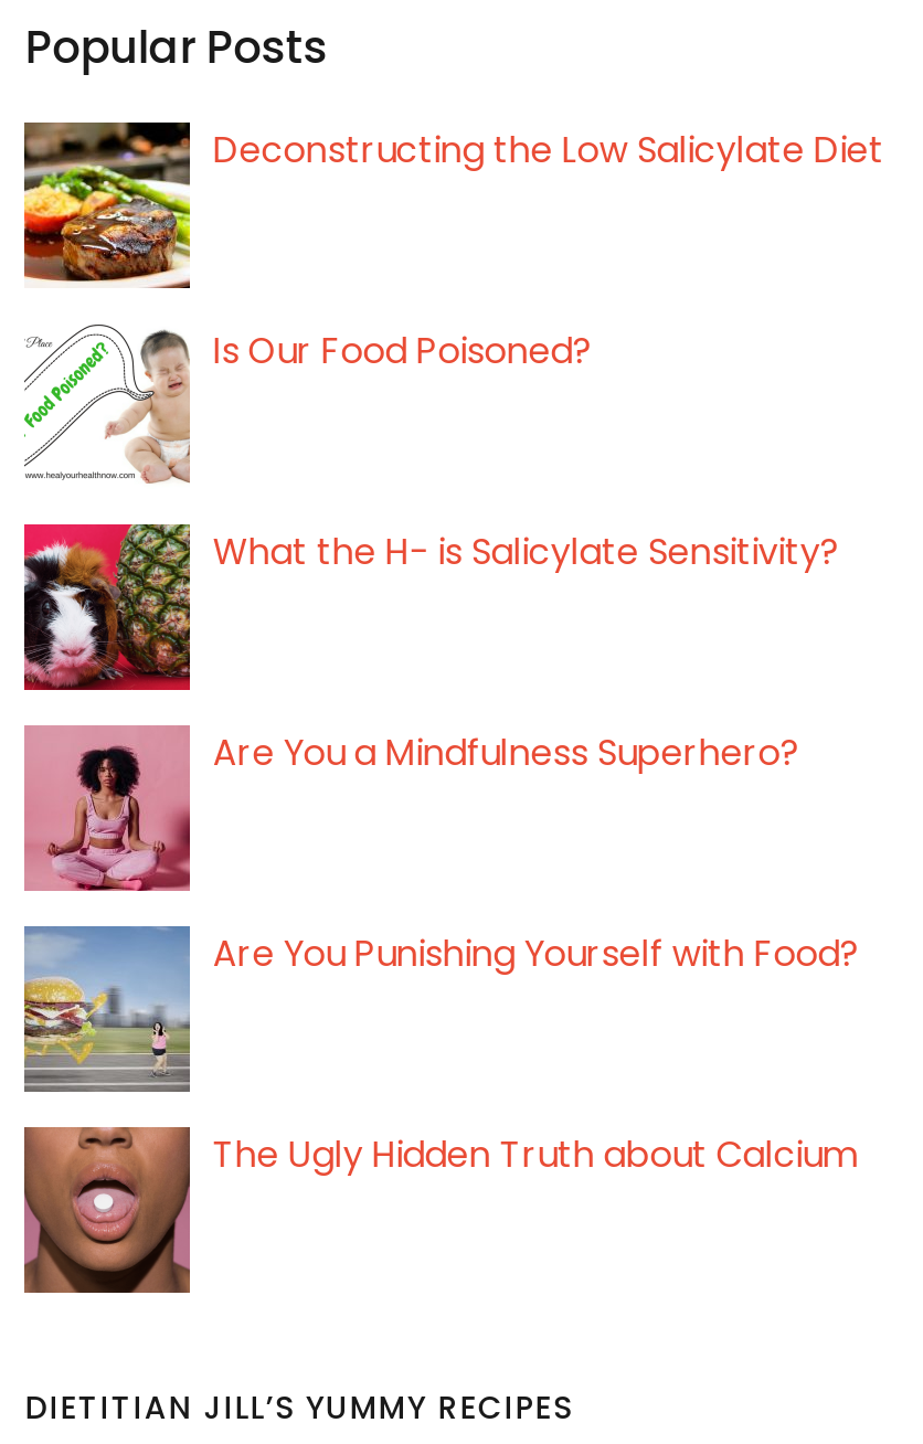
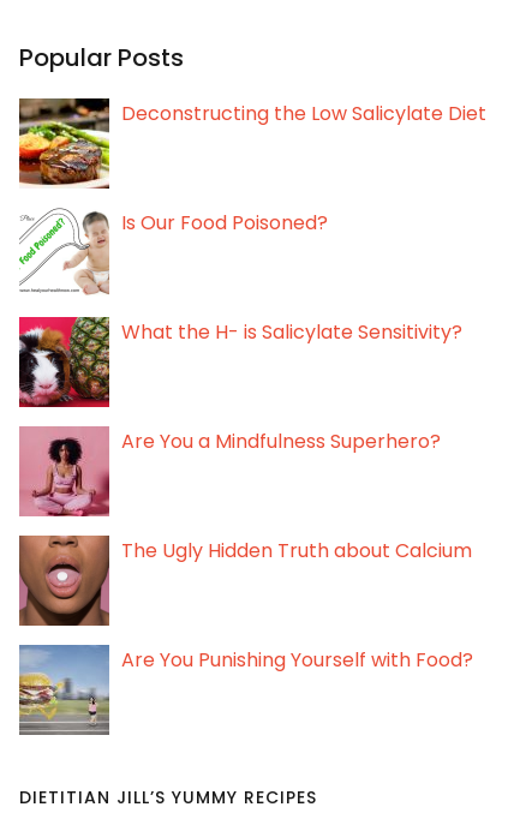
moved [22,924,860,1092] -> [18,644,474,736]: [image] | Are You Punishing Yourself with Food?
moved [22,1123,858,1295] -> [18,533,472,627]: [image] | The Ugly Hidden Truth about Calcium

